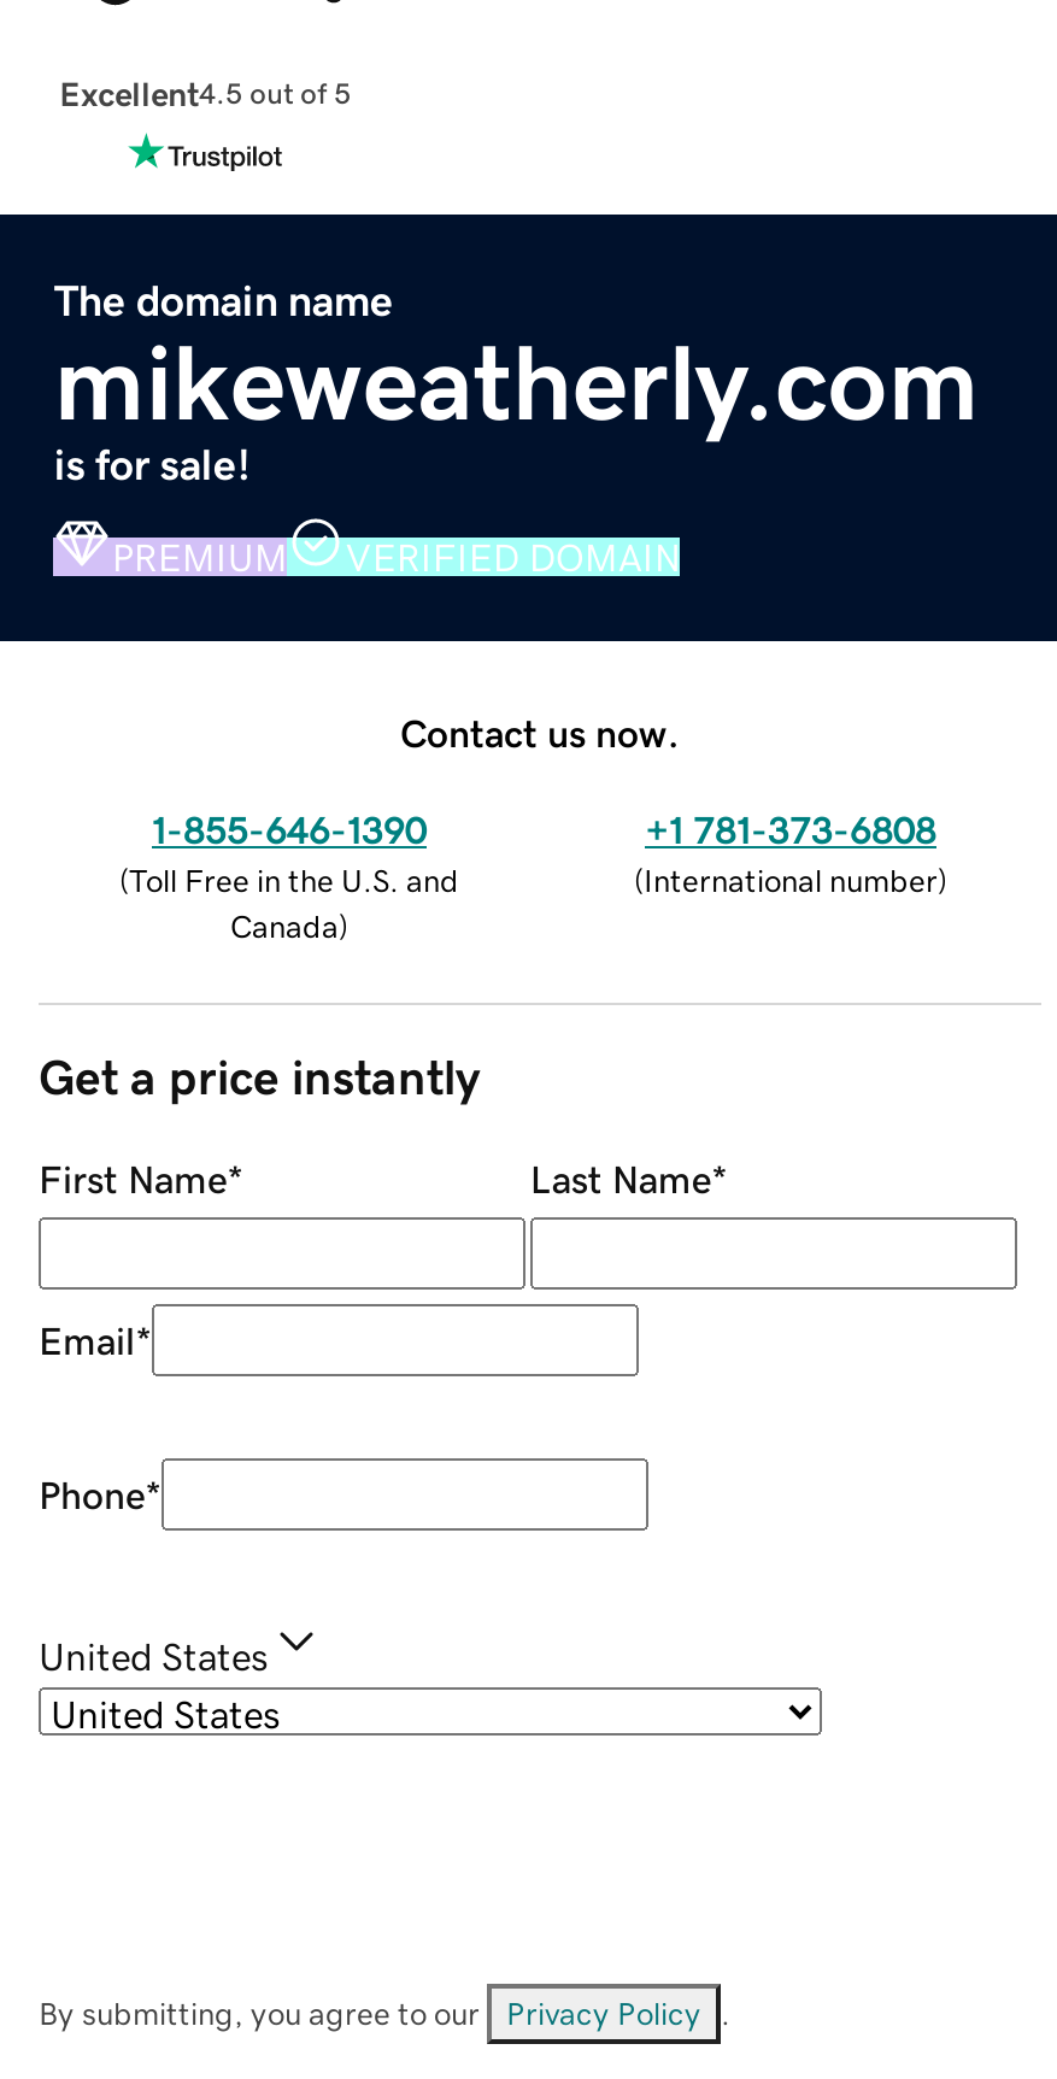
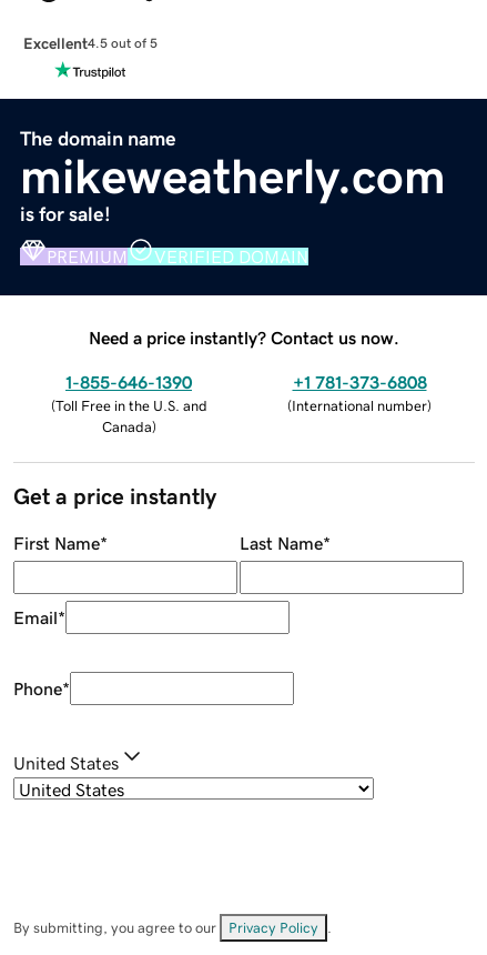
[400,713,680,751] Contact us now. -> [89,328,399,346] Need a price instantly? Contact us now.

